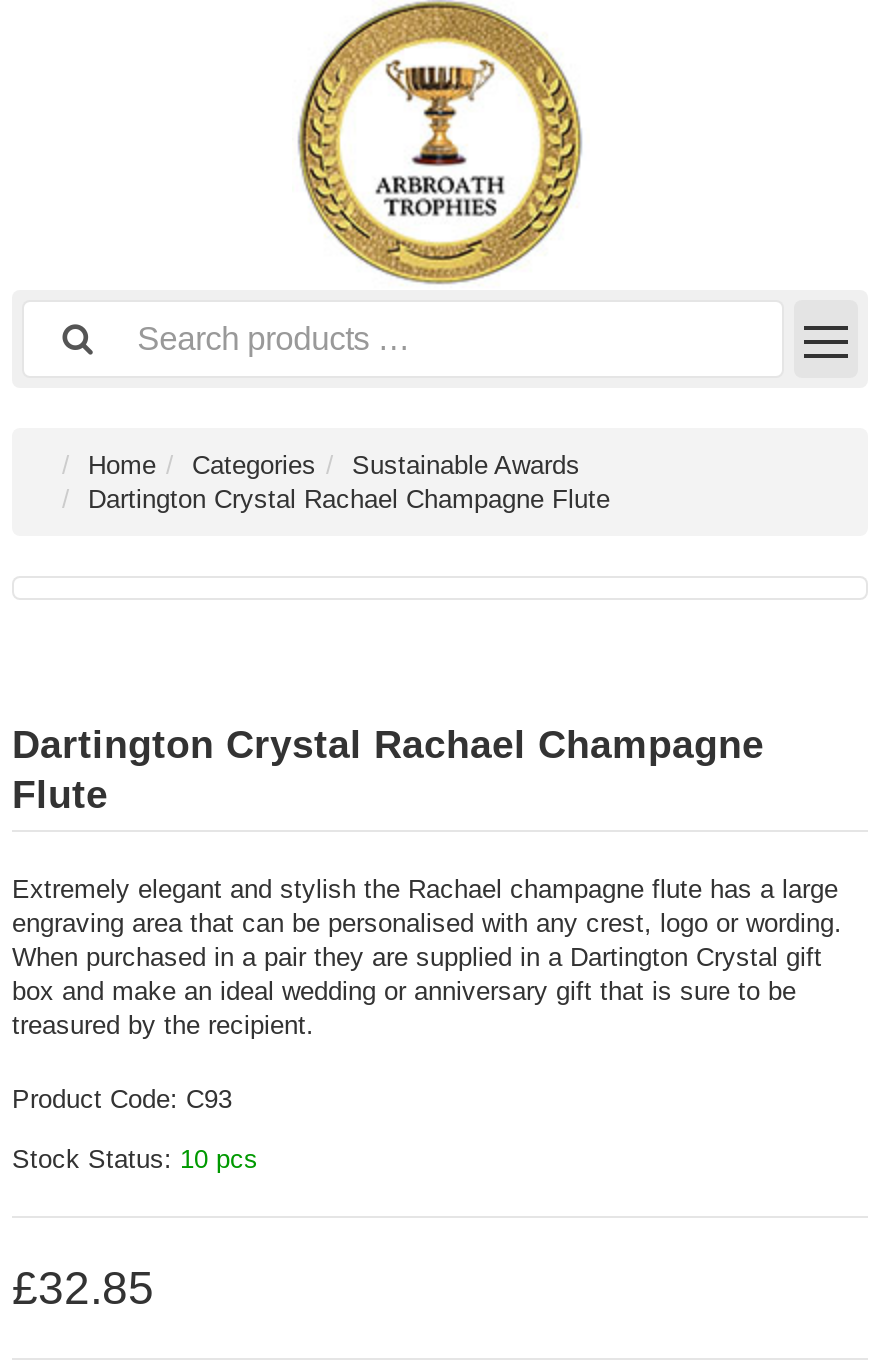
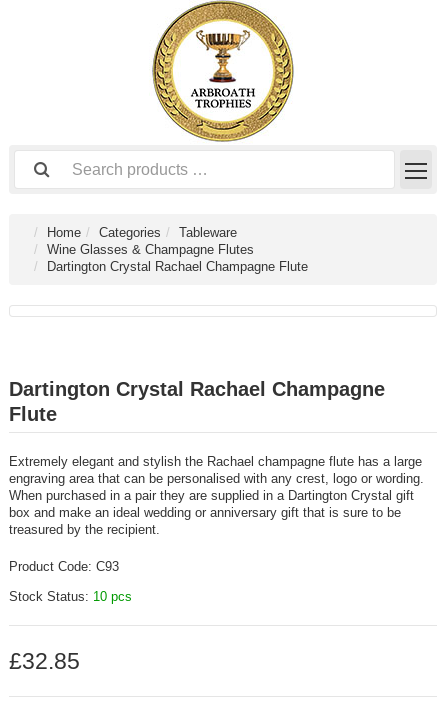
[352,450,580,480] Sustainable Awards -> [47,225,254,257] Tableware | Wine Glasses & Champagne Flutes

